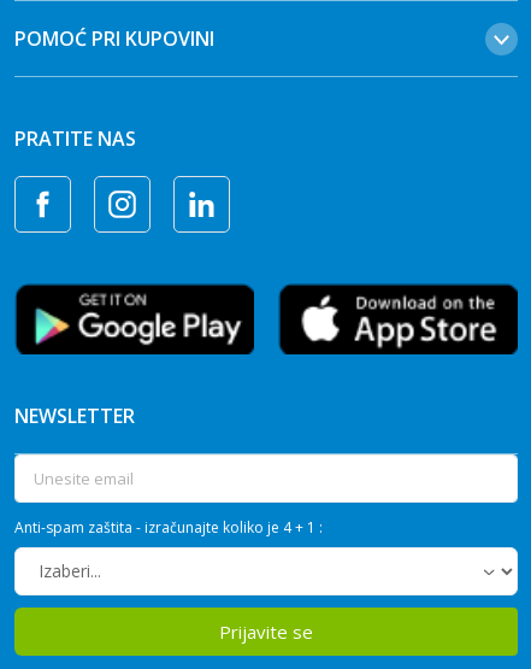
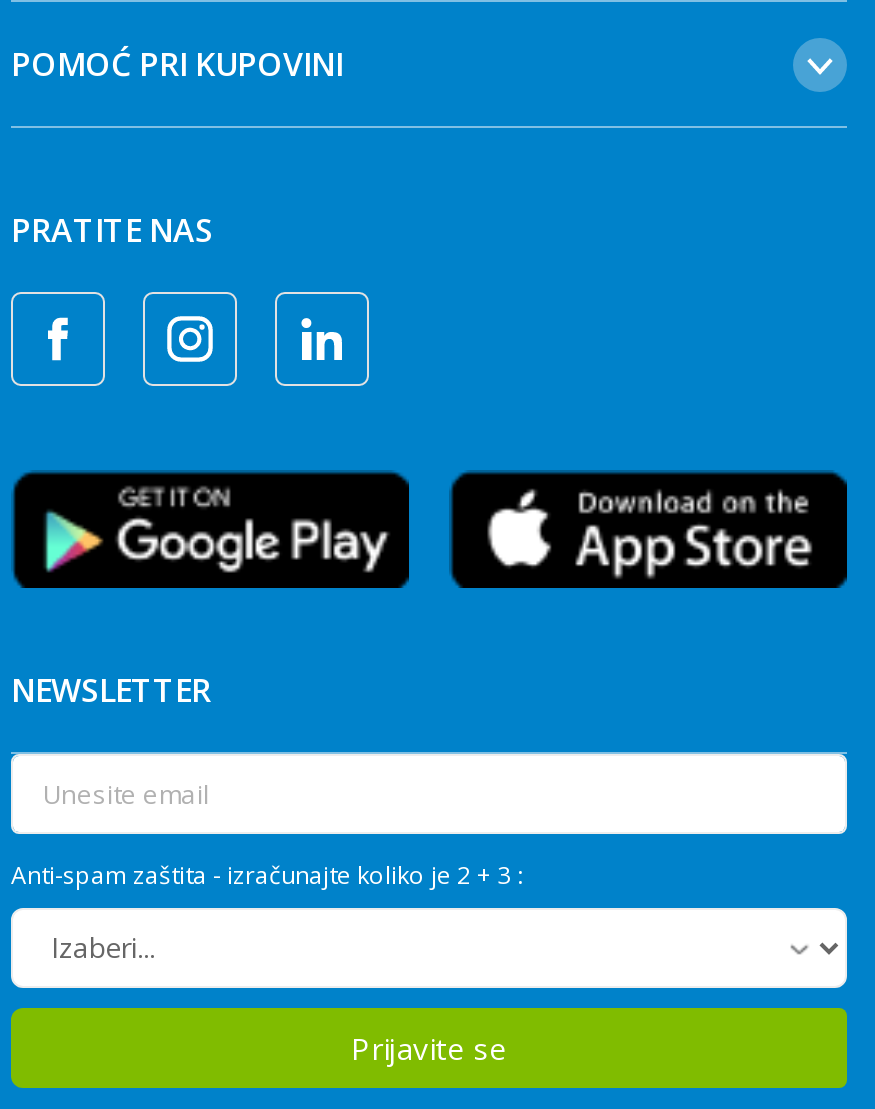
[14,517,323,537] Anti-spam zaštita - izračunajte koliko je 4 + 1 : -> [11,857,523,891] Anti-spam zaštita - izračunajte koliko je 2 + 3 :

